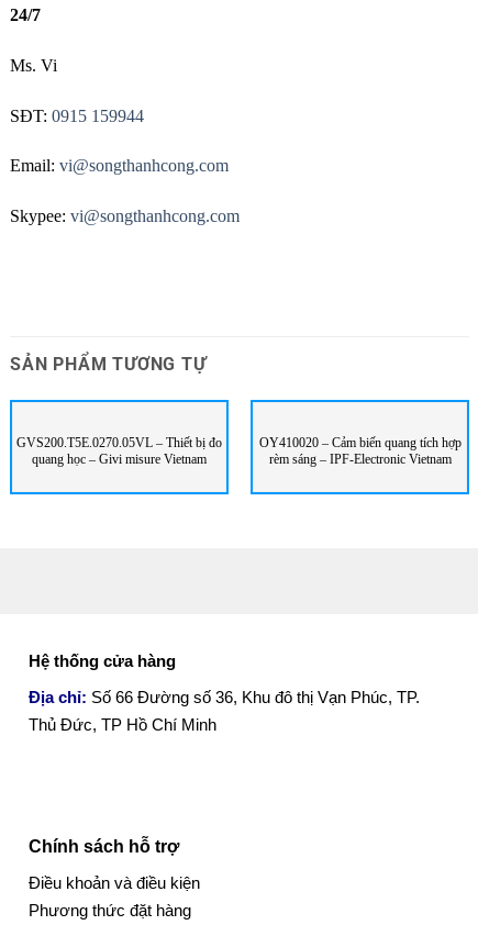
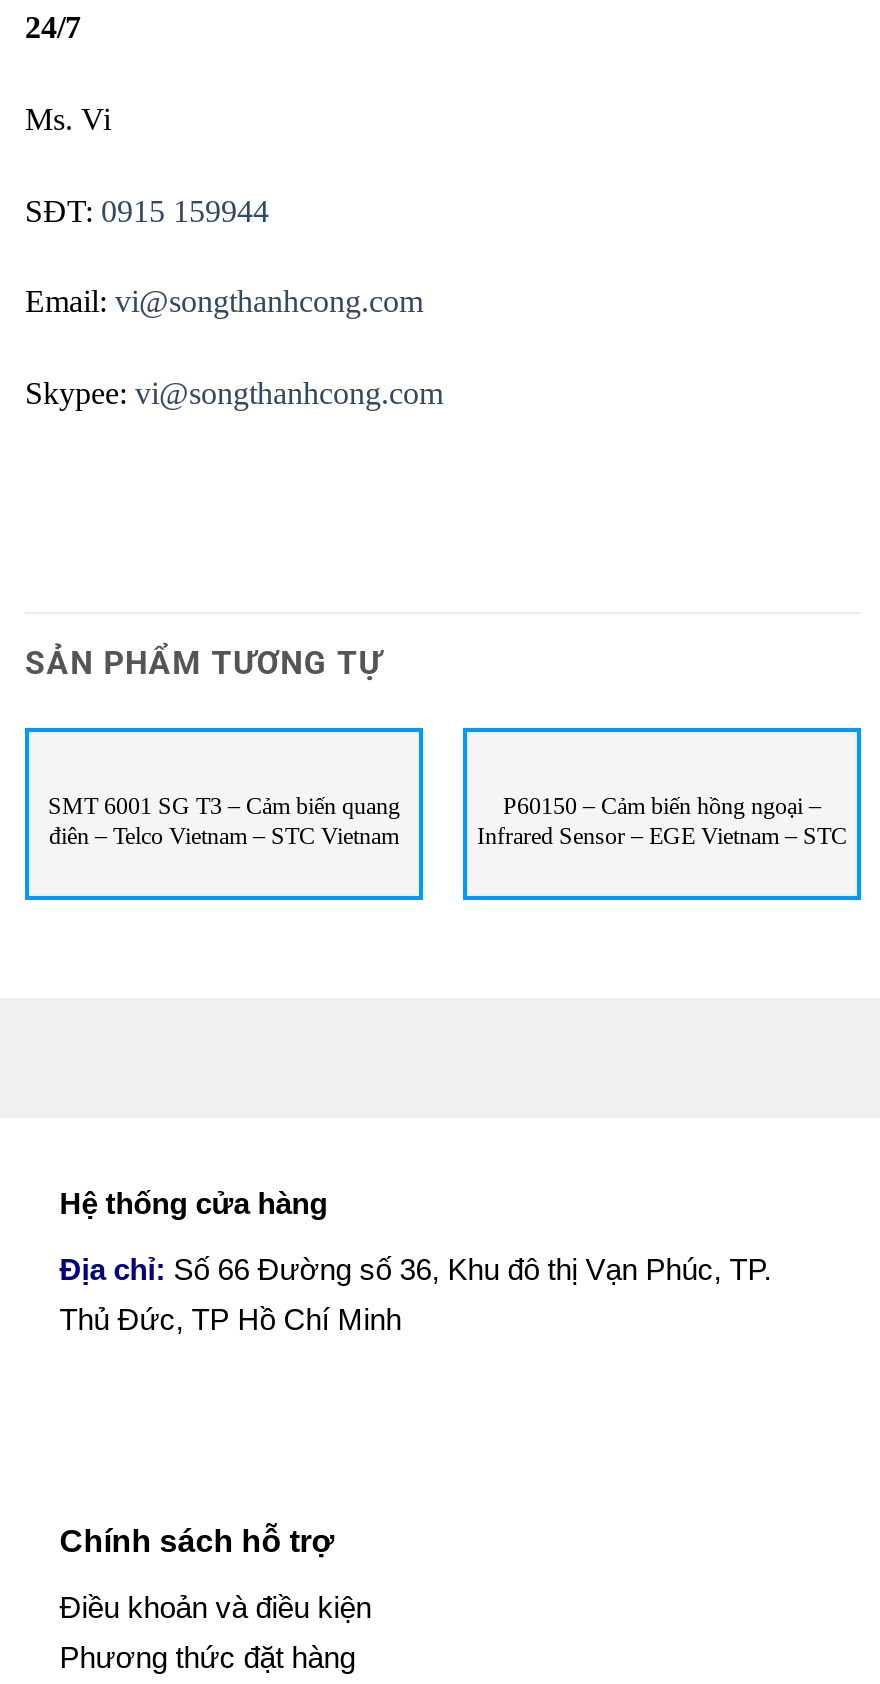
[16,435,222,467] GVS200.T5E.0270.05VL – Thiết bị đo | quang học – Givi misure Vietnam -> [48,792,400,850] SMT 6001 SG T3 – Cảm biến quang | điên – Telco Vietnam – STC Vietnam
[259,435,461,467] OY410020 – Cảm biến quang tích hợp | rèm sáng – IPF-Electronic Vietnam -> [477,792,847,850] P60150 – Cảm biến hồng ngoại – | Infrared Sensor – EGE Vietnam – STC

